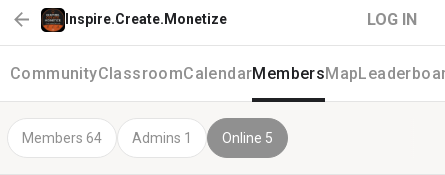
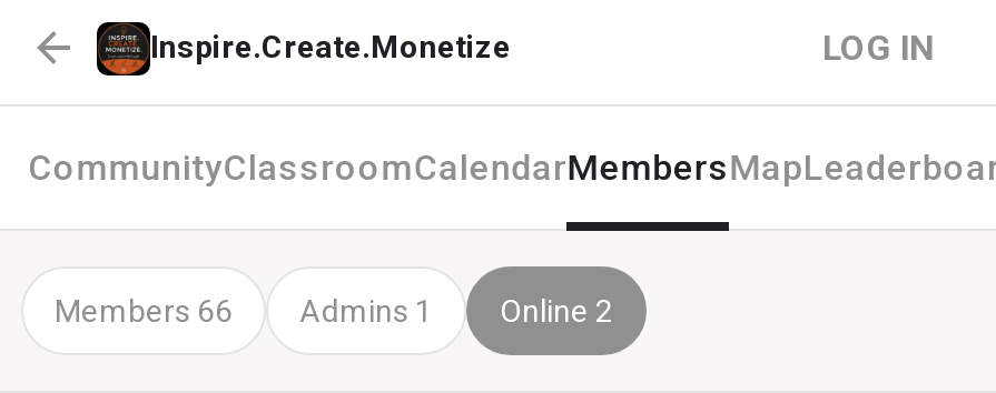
[22,129,102,145] Members 64 -> [55,292,233,327] Members 66
[222,129,273,145] Online 5 -> [500,292,613,327] Online 2

